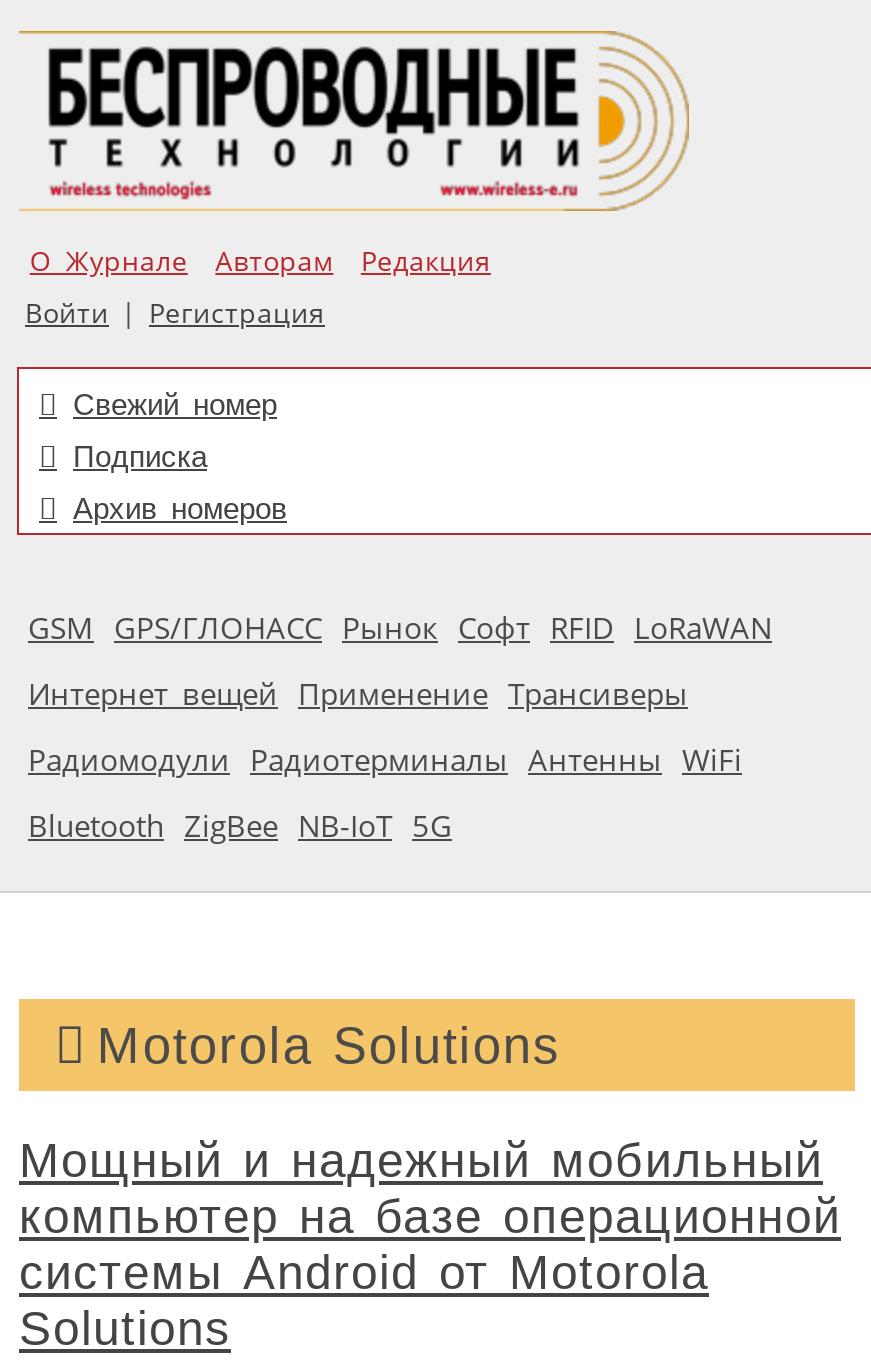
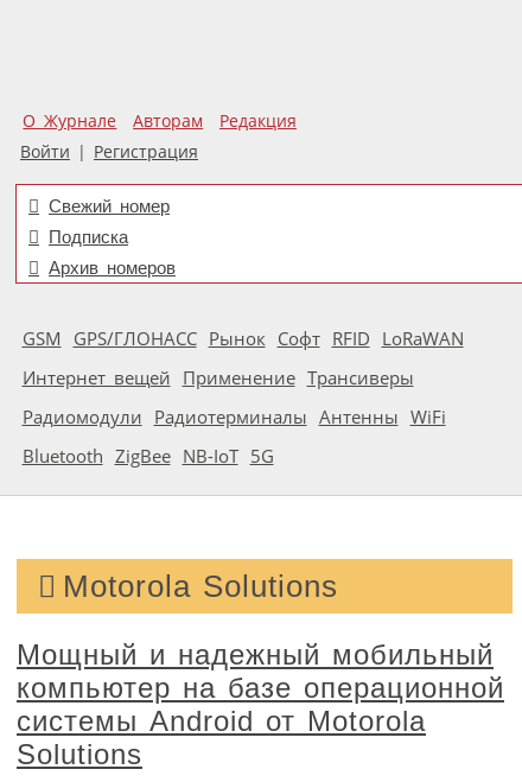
[19,29,691,213] [image] -> none

